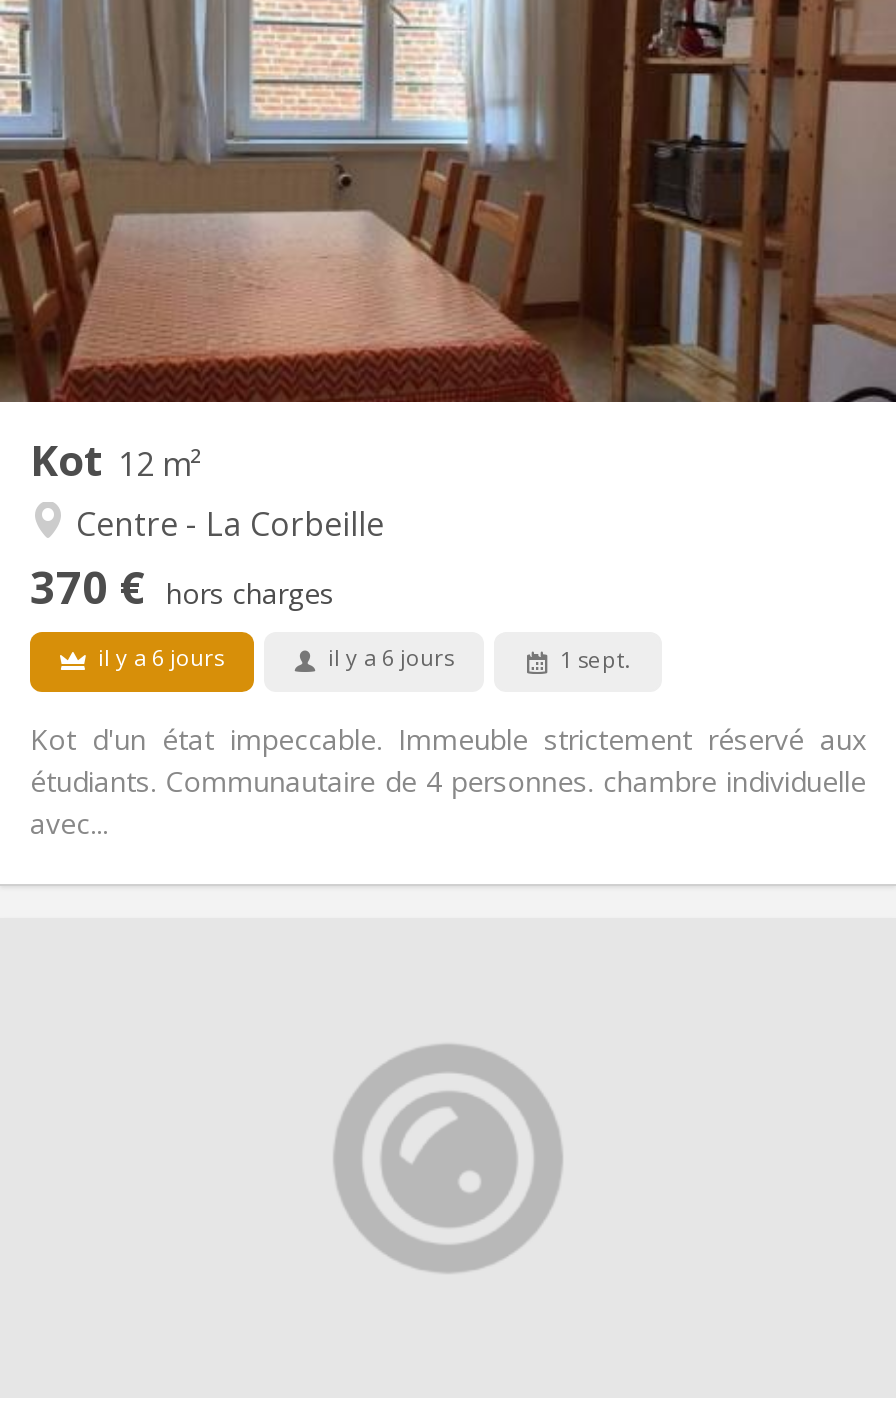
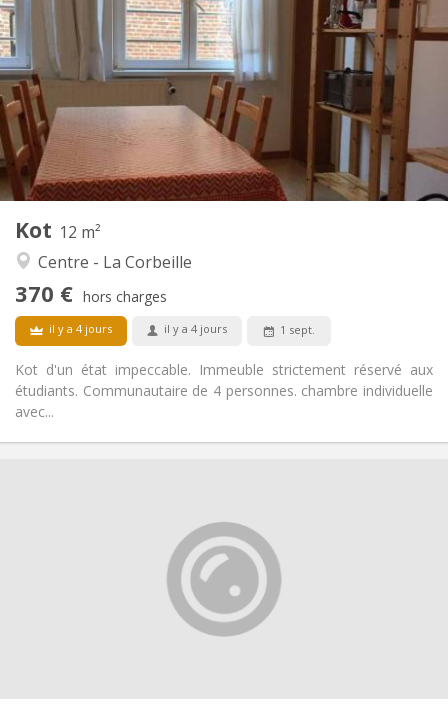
[92,643,224,673] il y a 6 jours -> [46,321,112,336] il y a 4 jours
[322,643,454,673] il y a 6 jours -> [161,321,227,336] il y a 4 jours

